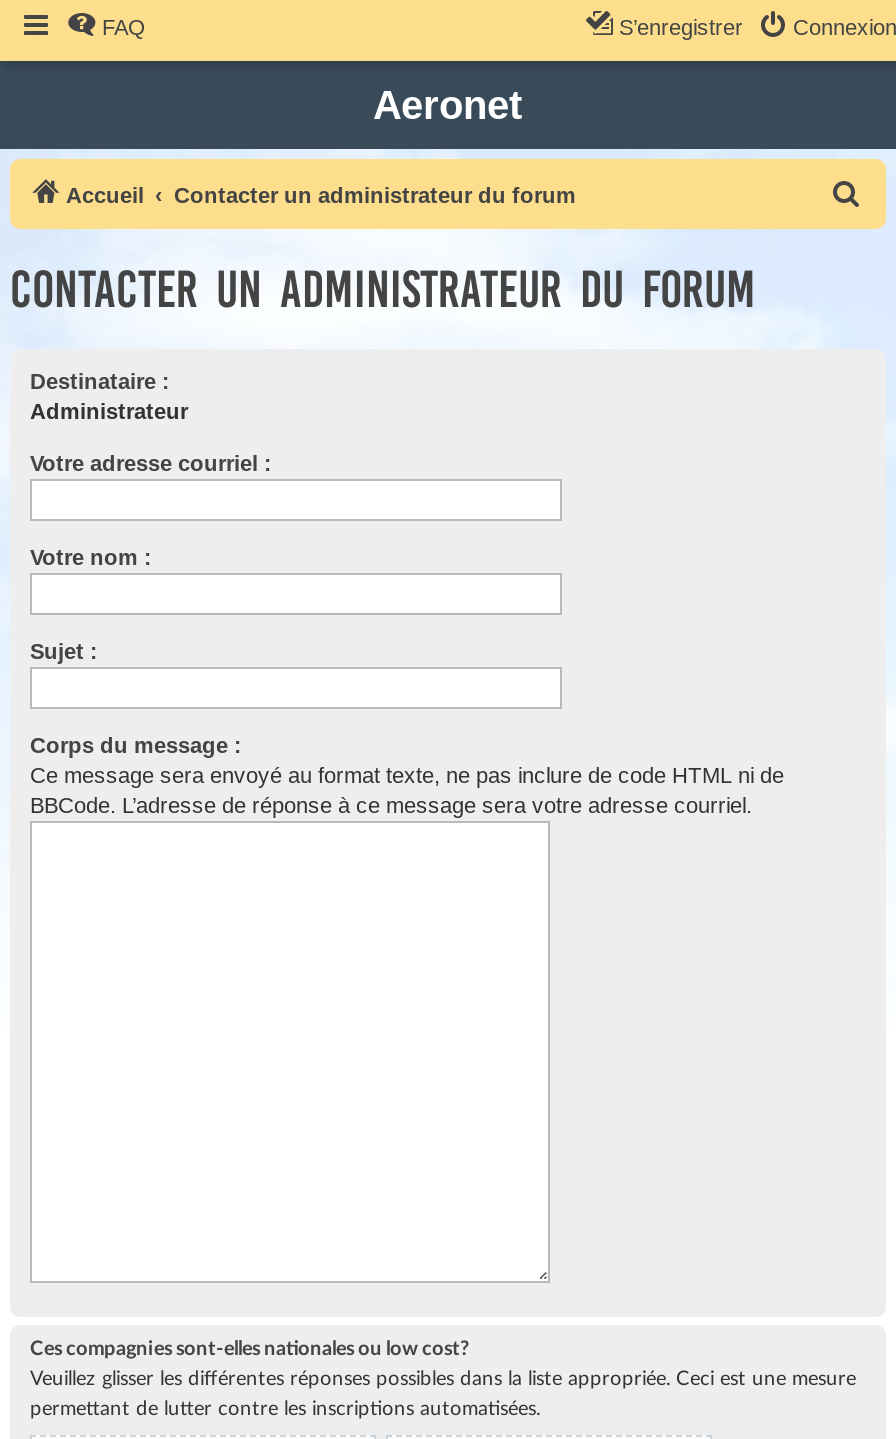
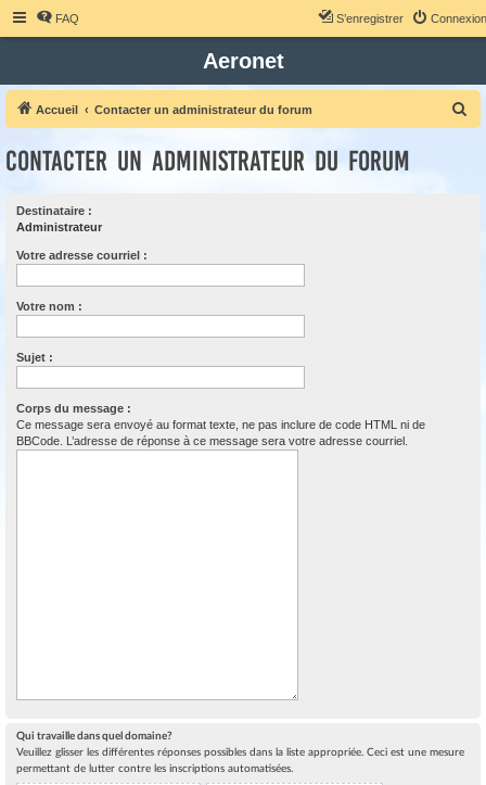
[30,1339,470,1359] Ces compagnies sont-elles nationales ou low cost? -> [16,731,172,742] Qui travaille dans quel domaine?

